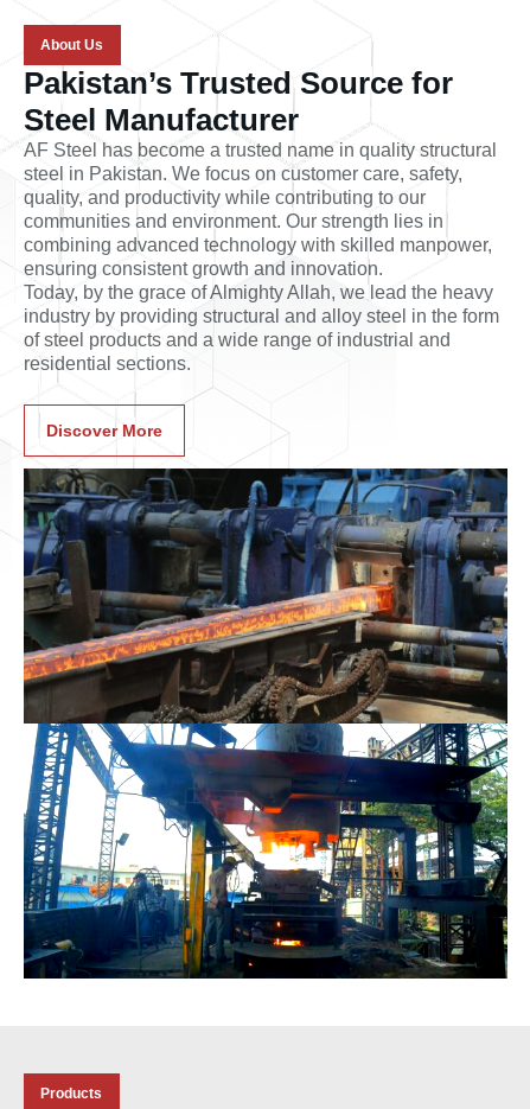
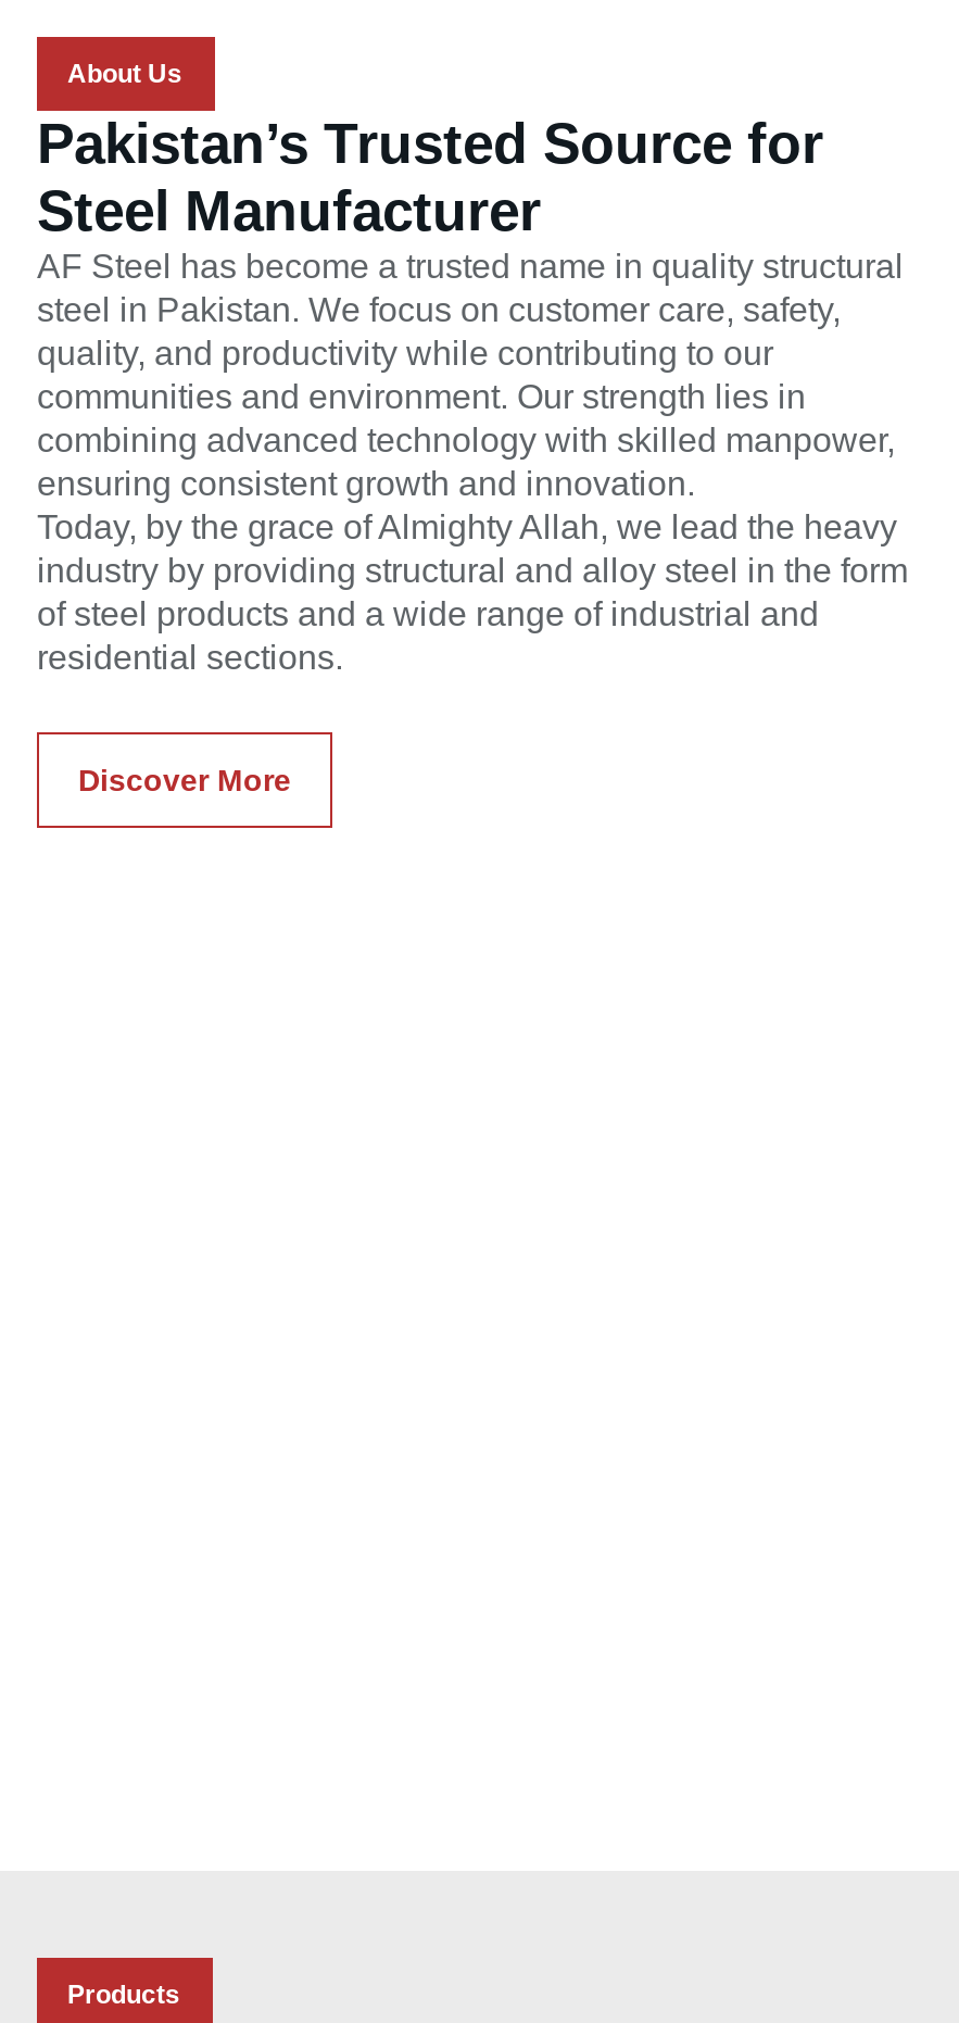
[23,467,509,980] [image] -> none

